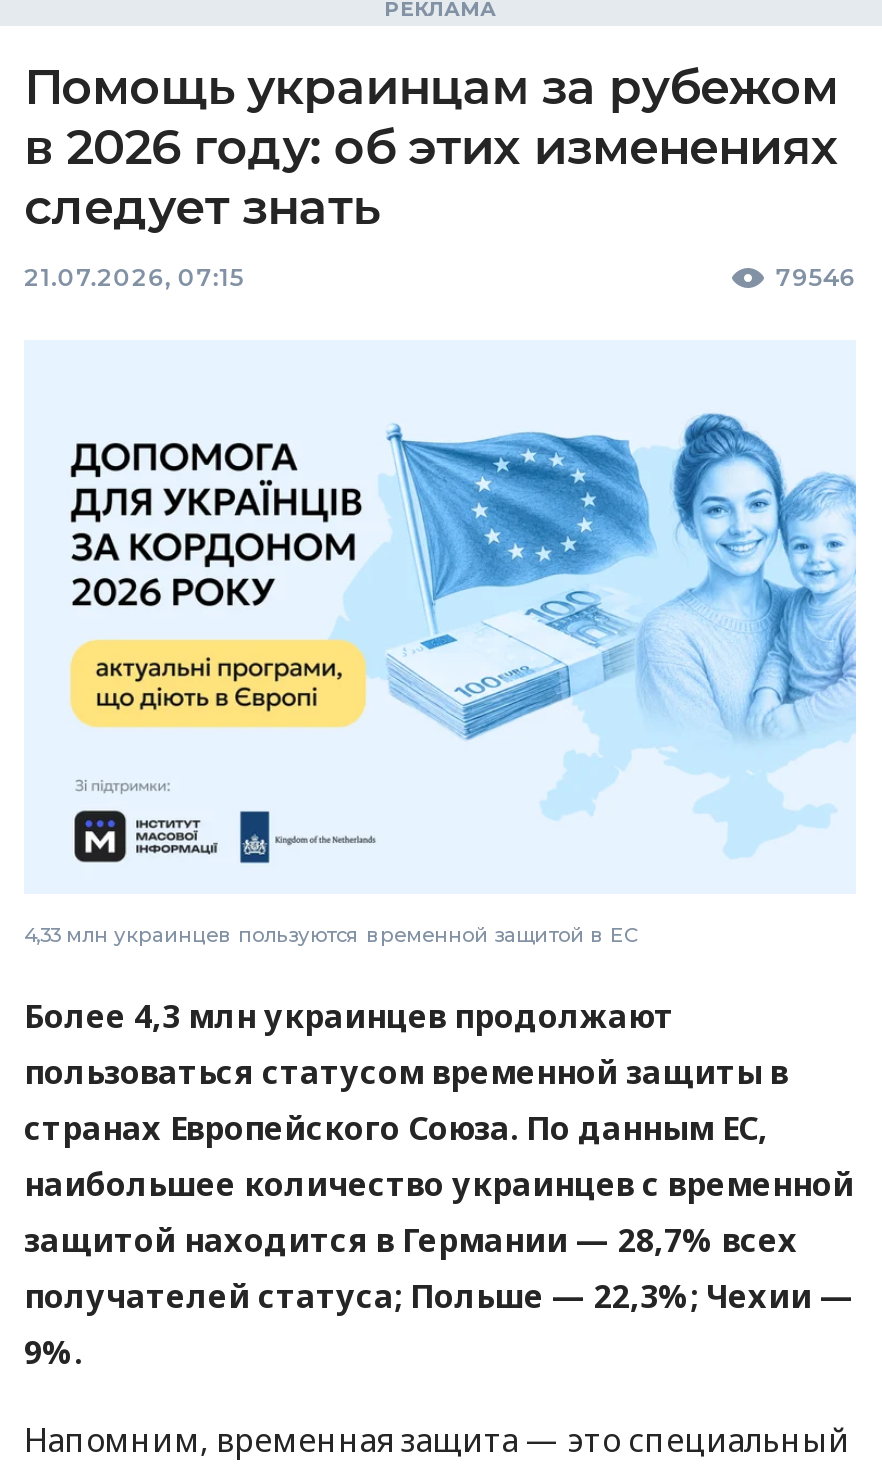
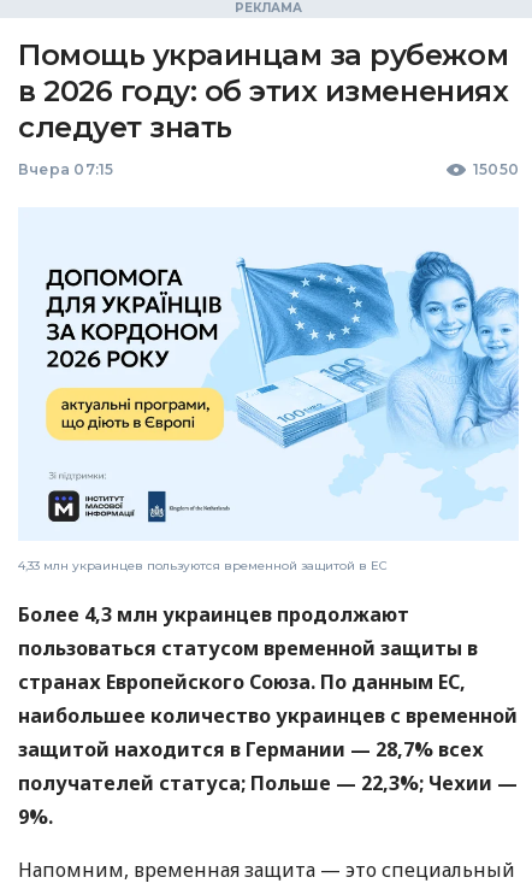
[24,262,856,292] 21.07.2026, 07:15 | 79546 -> [18,160,519,178] Вчера 07:15 | 15050

